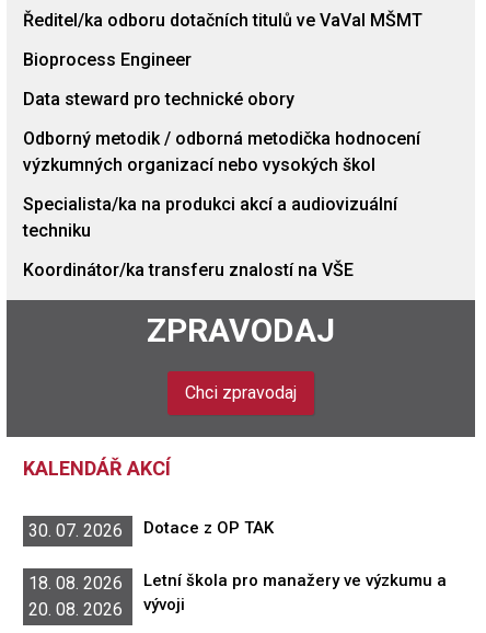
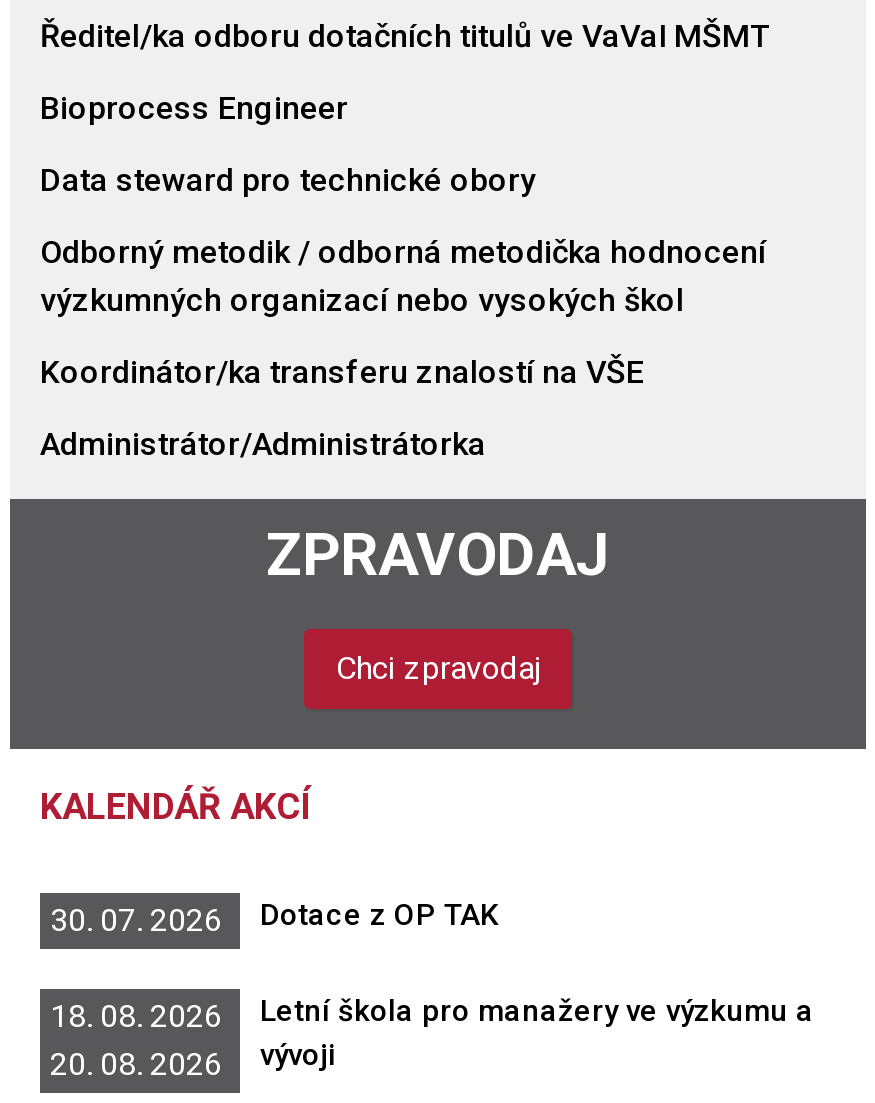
[23,194,397,241] Specialista/ka na produkci akcí a audiovizuální | techniku -> none
moved [23,260,354,281] -> [40,353,644,391]: Koordinátor/ka transferu znalostí na VŠE
none -> [40,425,486,463] Administrátor/Administrátorka

